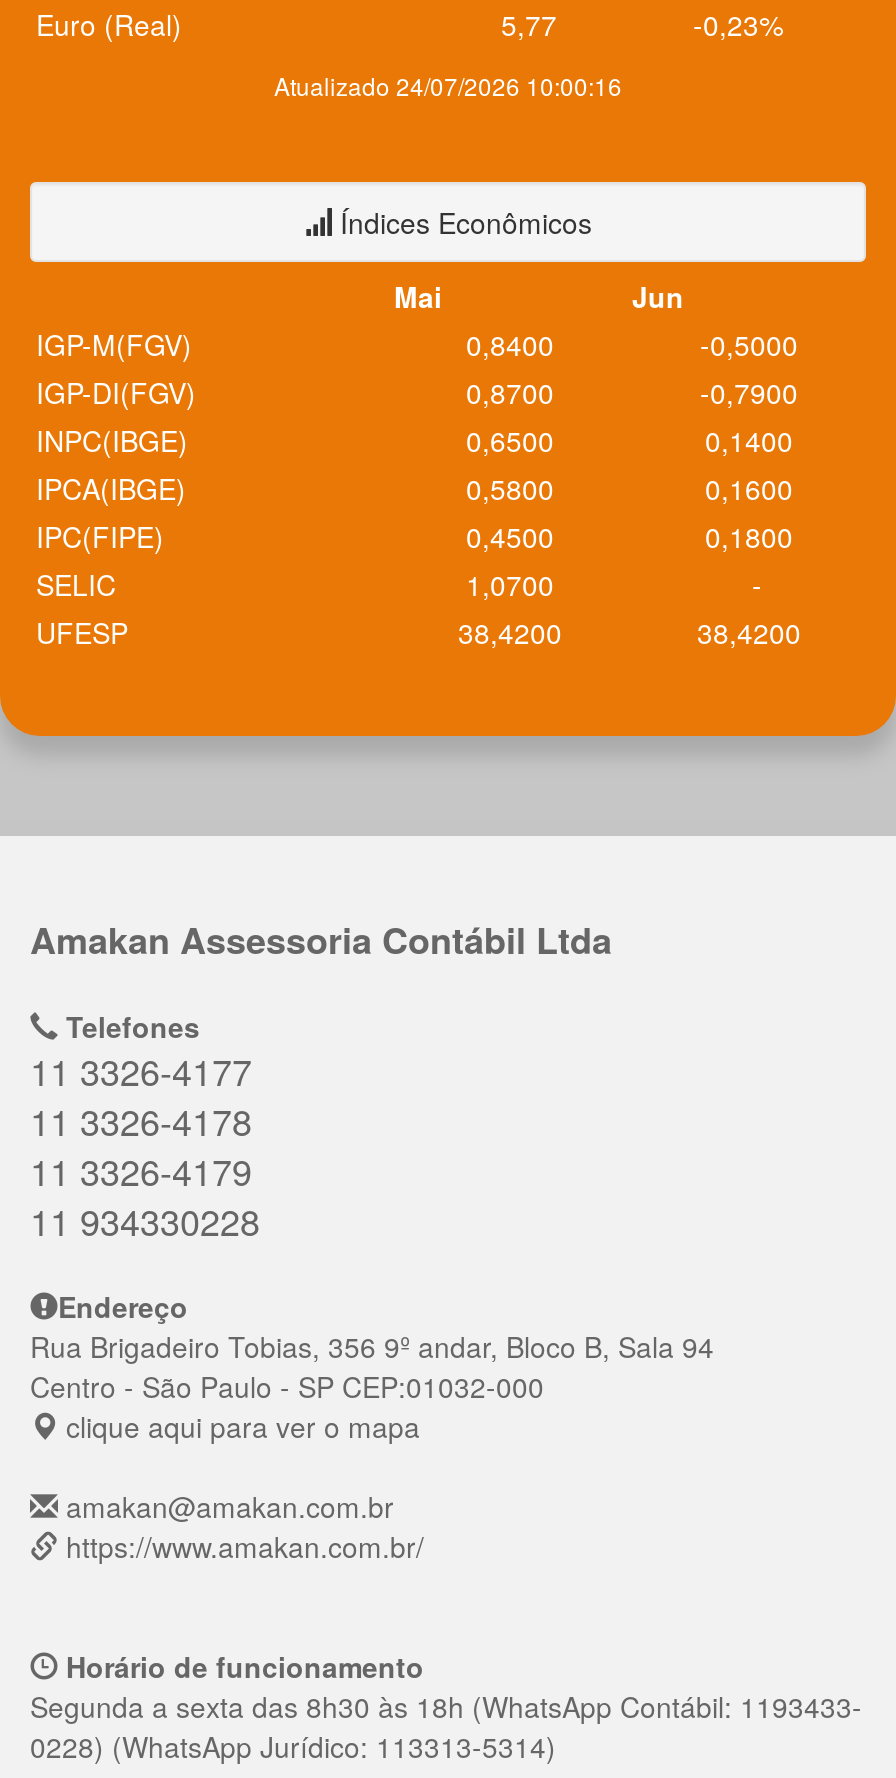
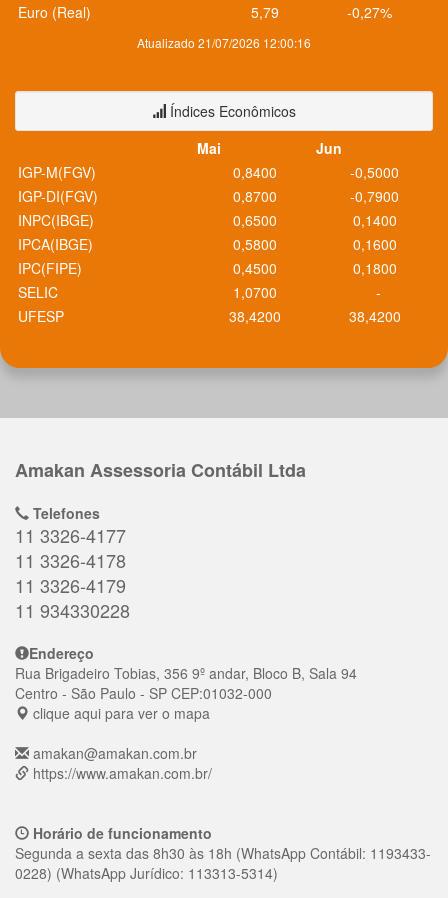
[501,4,557,44] 5,77 -> [250,2,278,22] 5,79
[693,4,783,44] -0,23% -> [346,2,391,22] -0,27%
[274,68,622,102] Atualizado 24/07/2026 10:00:16 -> [137,34,311,51] Atualizado 21/07/2026 12:00:16

